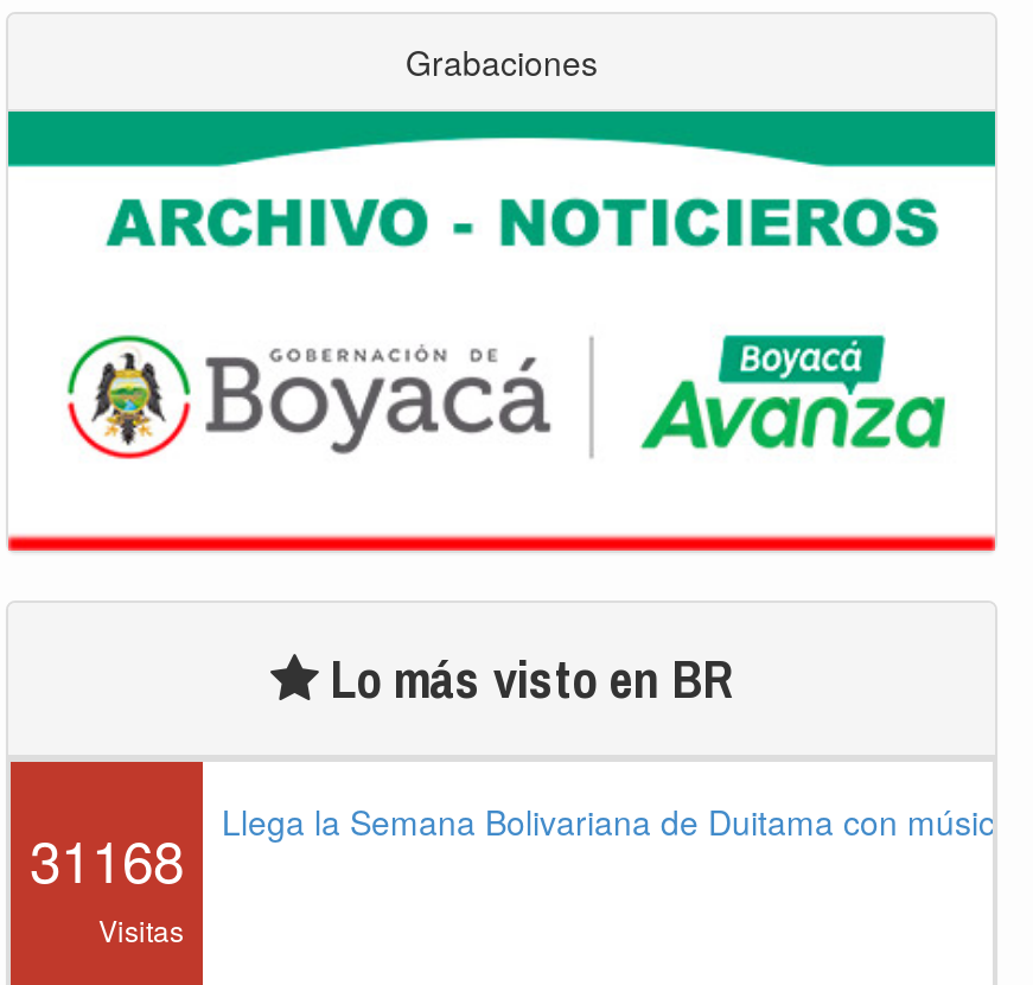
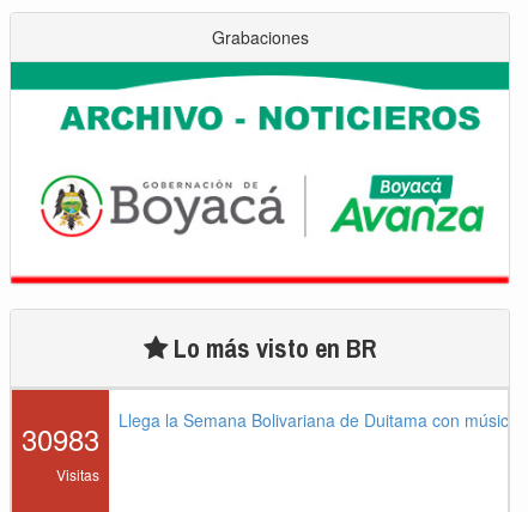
[30,816,184,899] 31168 -> [22,417,99,459] 30983

